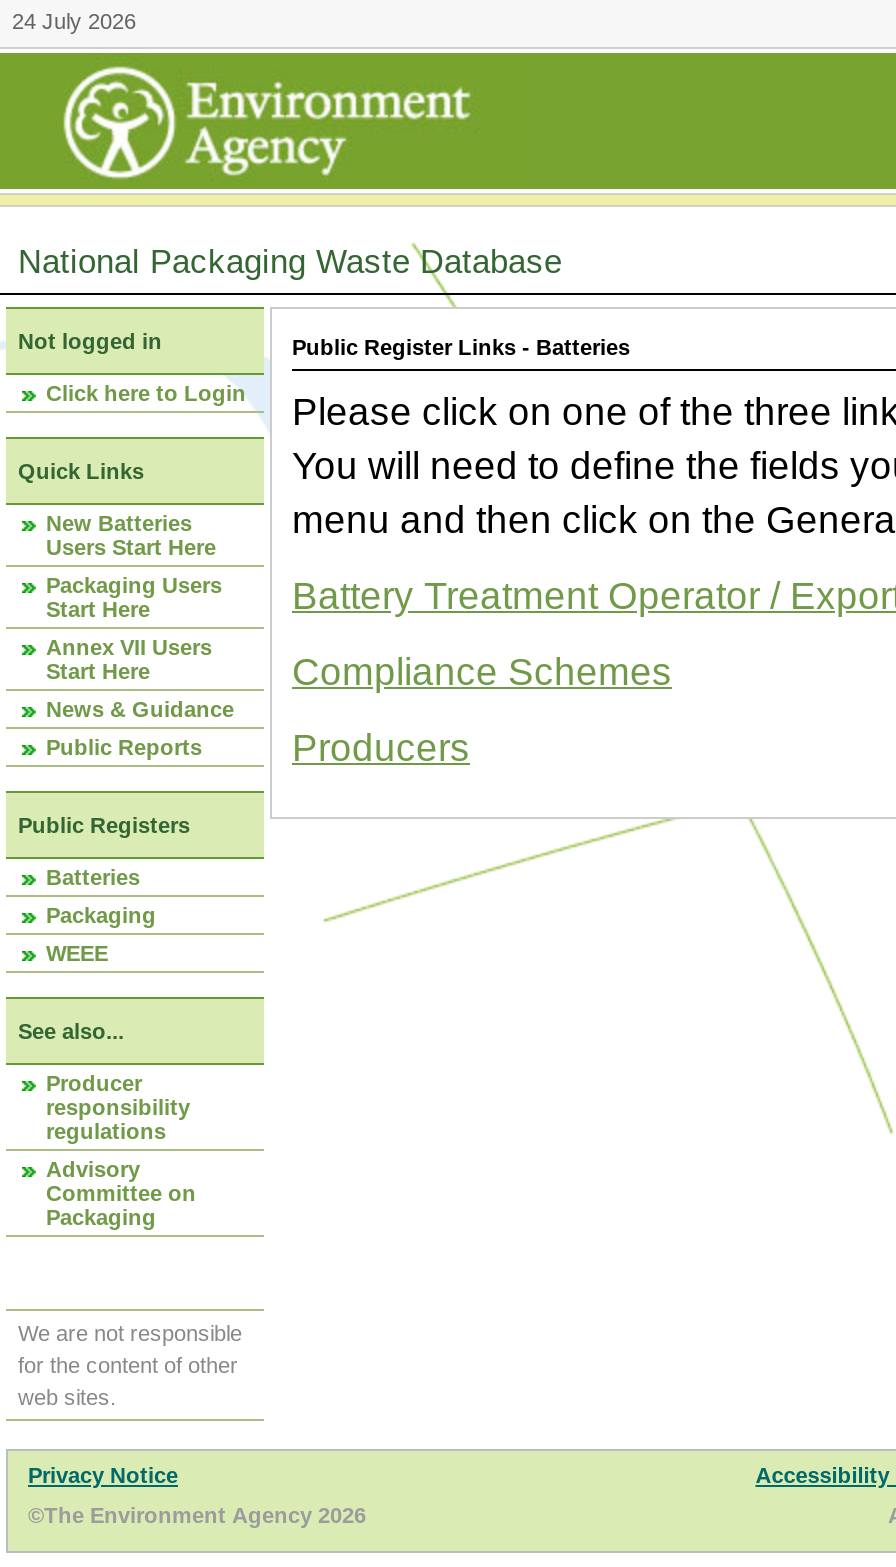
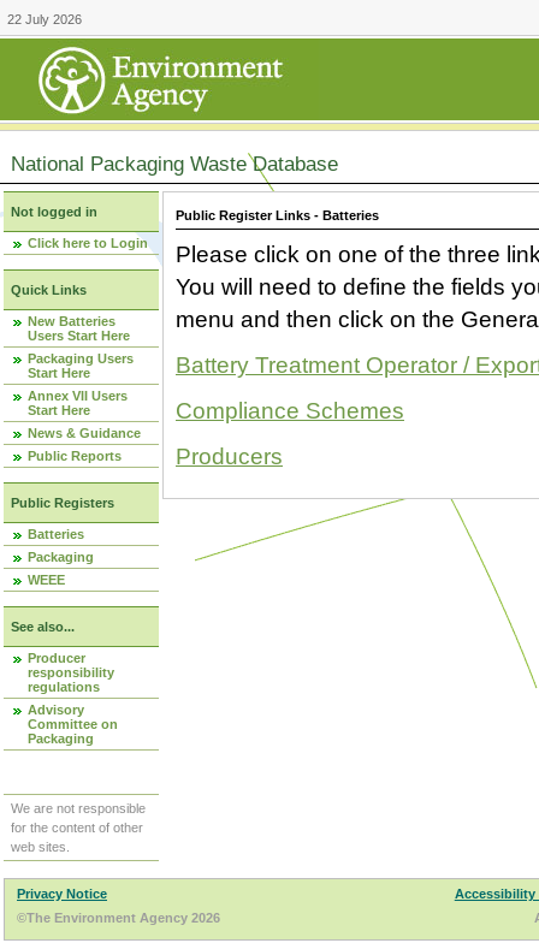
[12,9,136,33] 24 July 2026 -> [7,12,82,26] 22 July 2026

